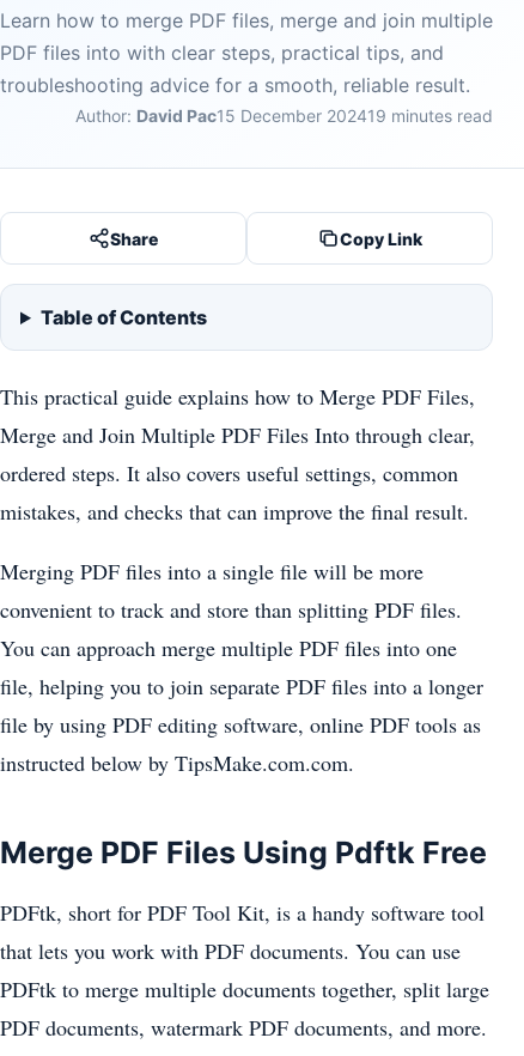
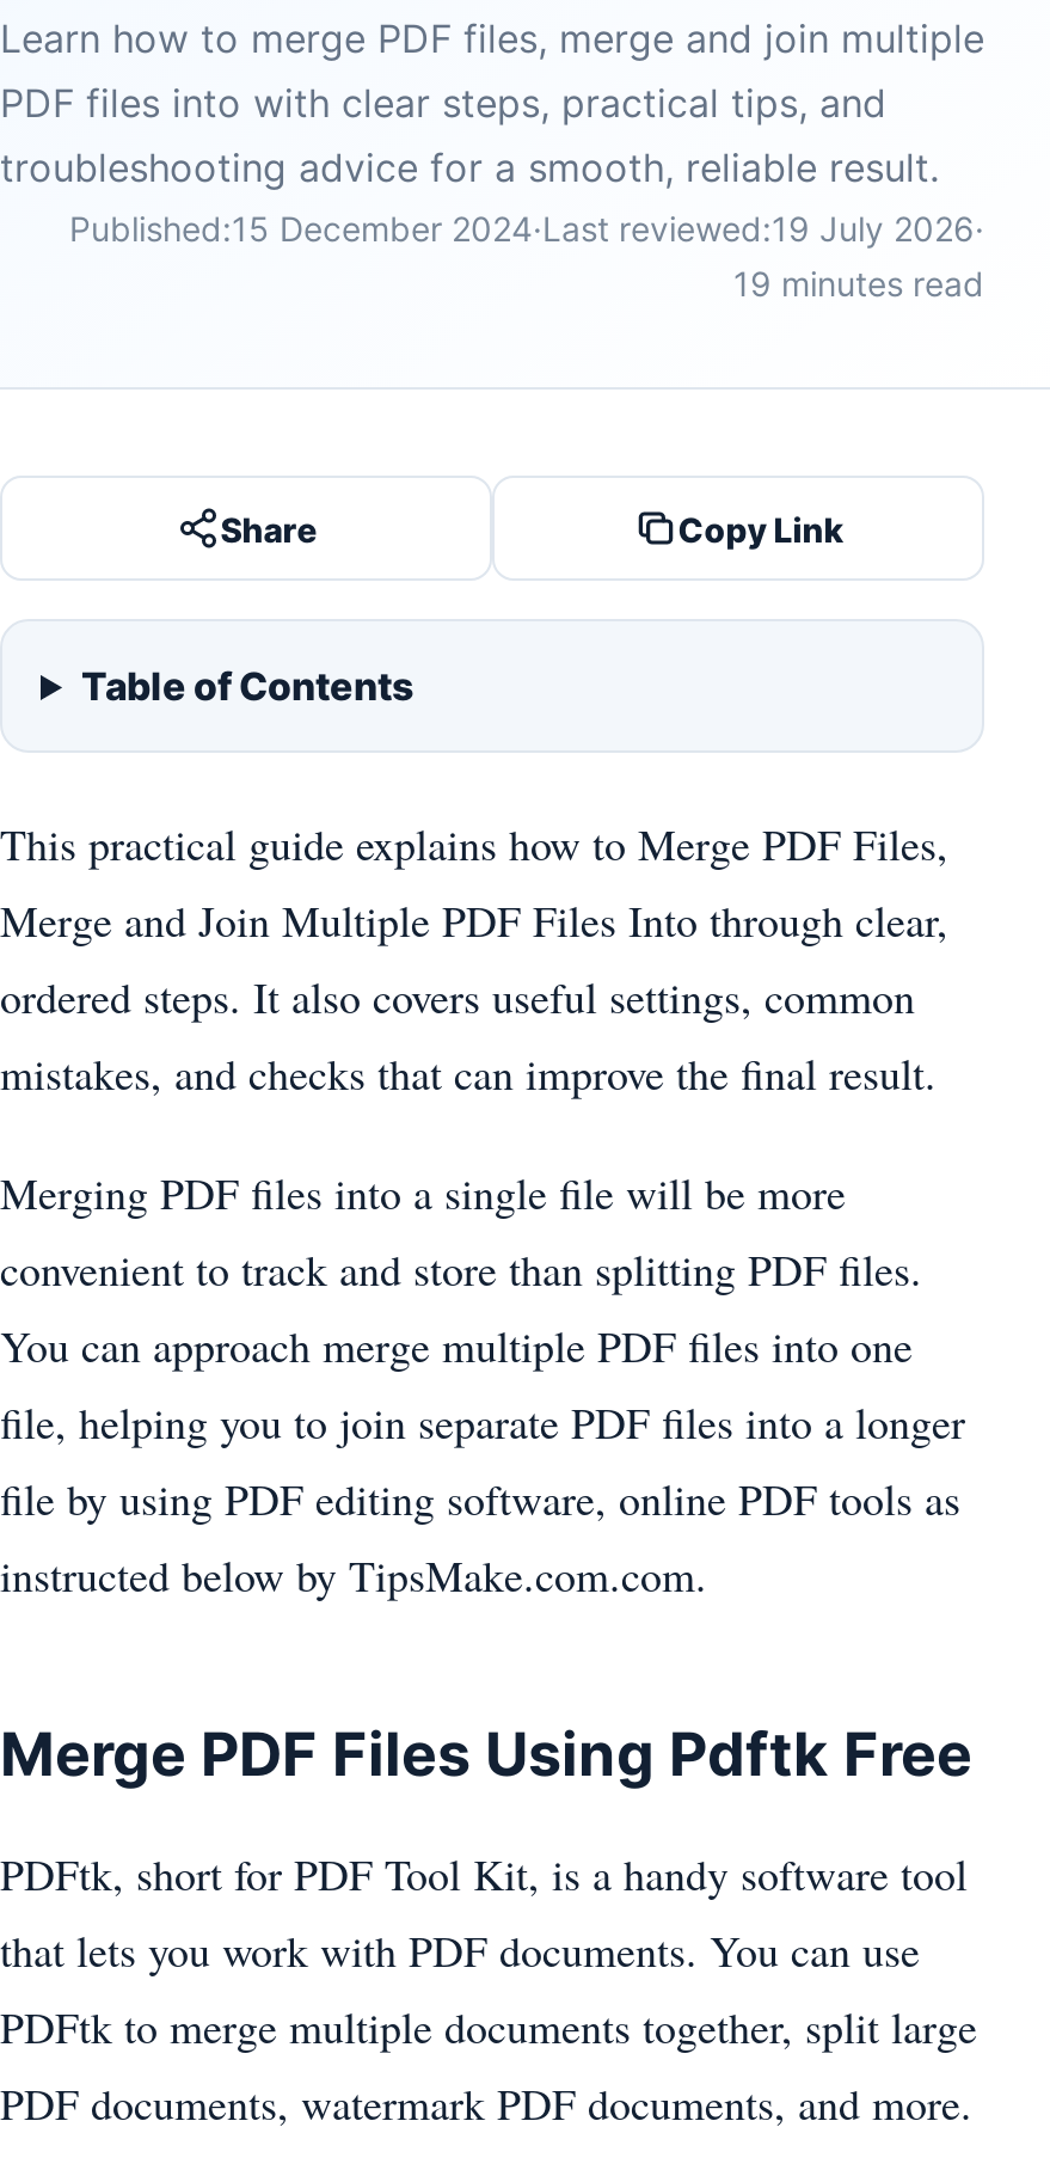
[75,105,493,126] Author: David Pac15 December 202419 minutes read -> [69,208,984,304] Published:15 December 2024·Last reviewed:19 July 2026· | 19 minutes read

